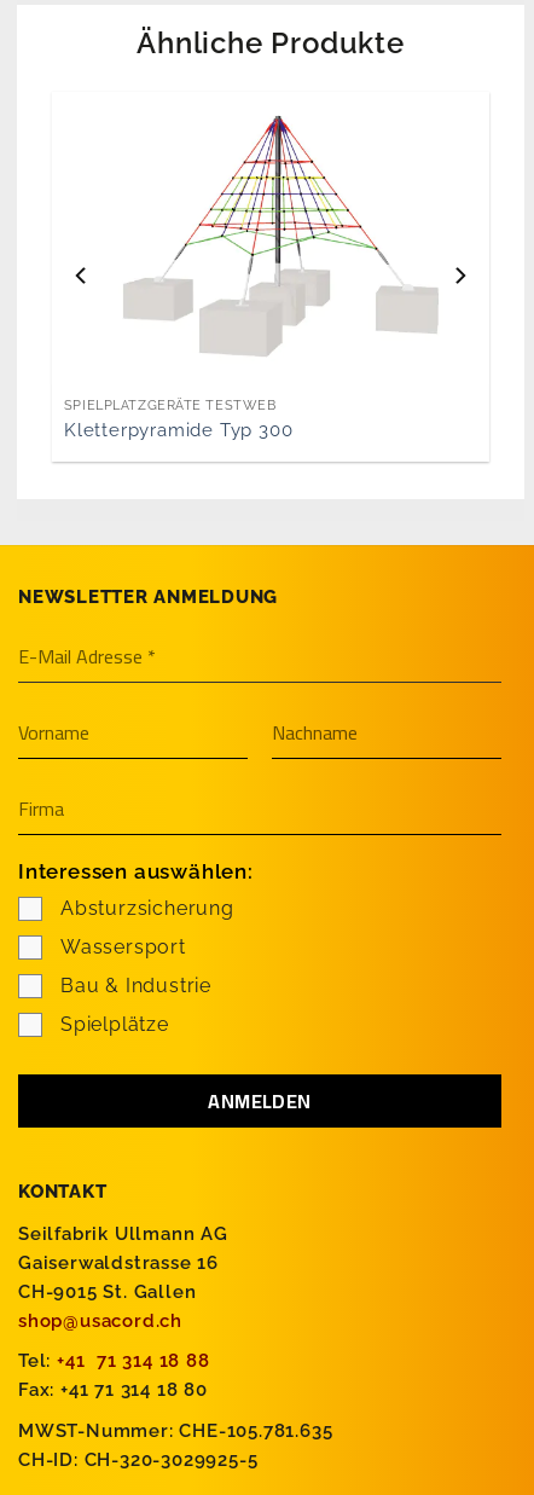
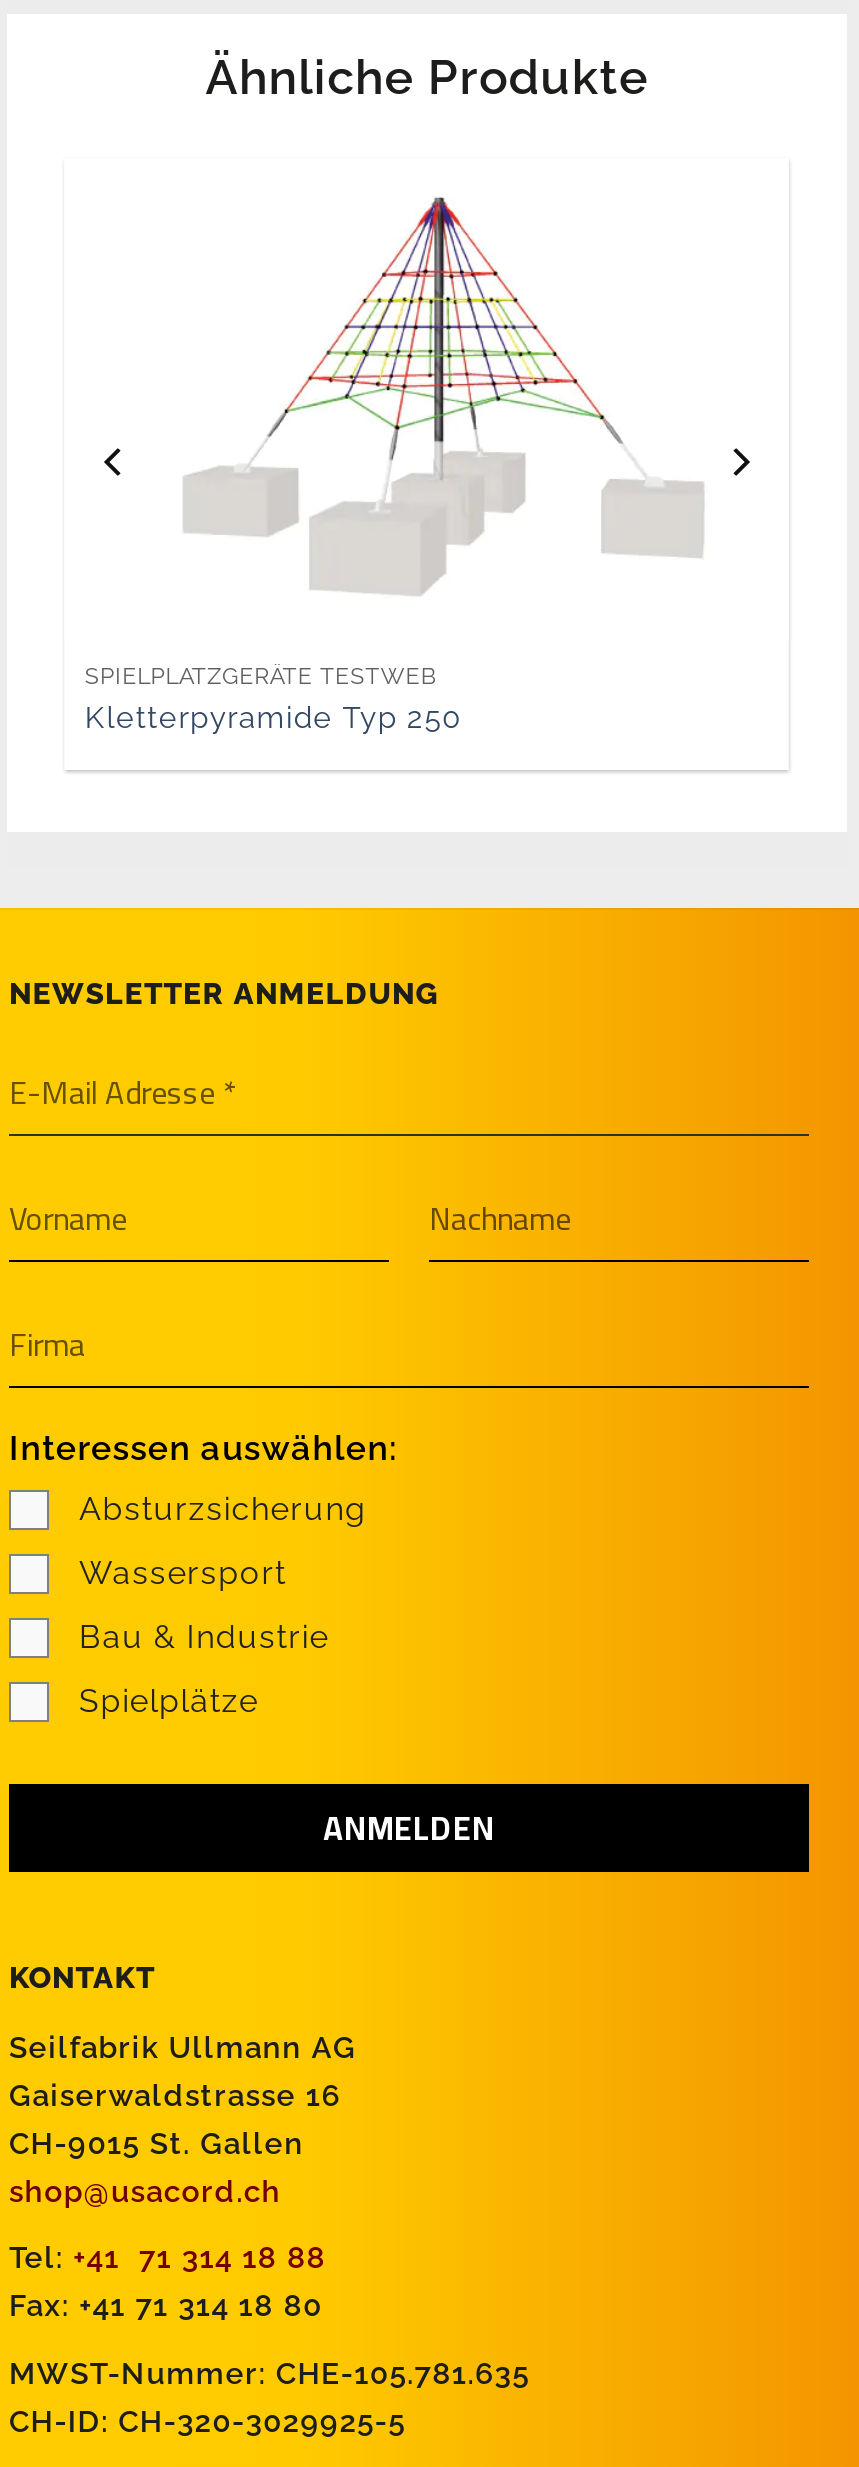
[64,419,293,441] Kletterpyramide Typ 300 -> [85,699,462,735] Kletterpyramide Typ 250

